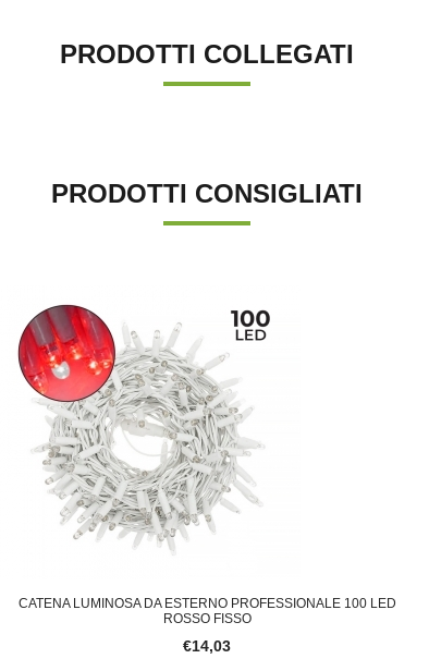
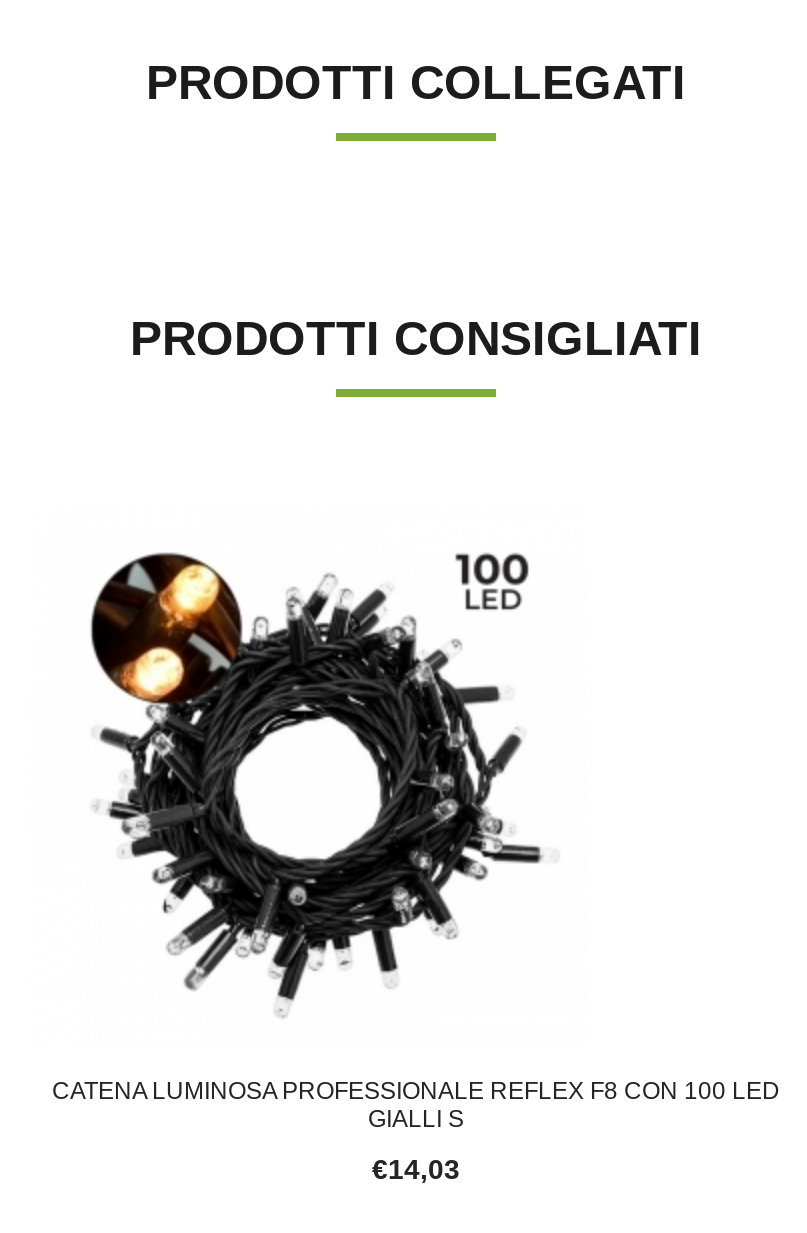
[16,304,396,627] [image] | CATENA LUMINOSA DA ESTERNO PROFESSIONALE 100 LED | ROSSO FISSO -> [52,543,780,1133] [image] | CATENA LUMINOSA PROFESSIONALE REFLEX F8 CON 100 LED | GIALLI S

